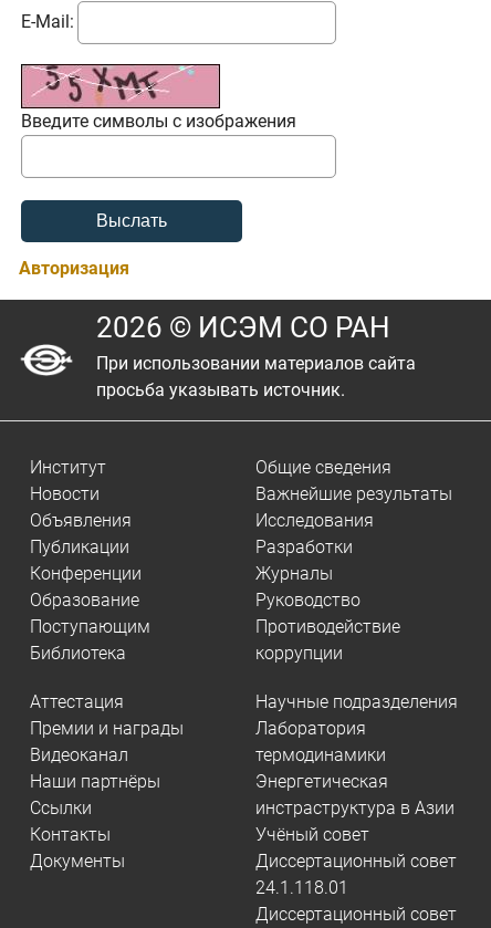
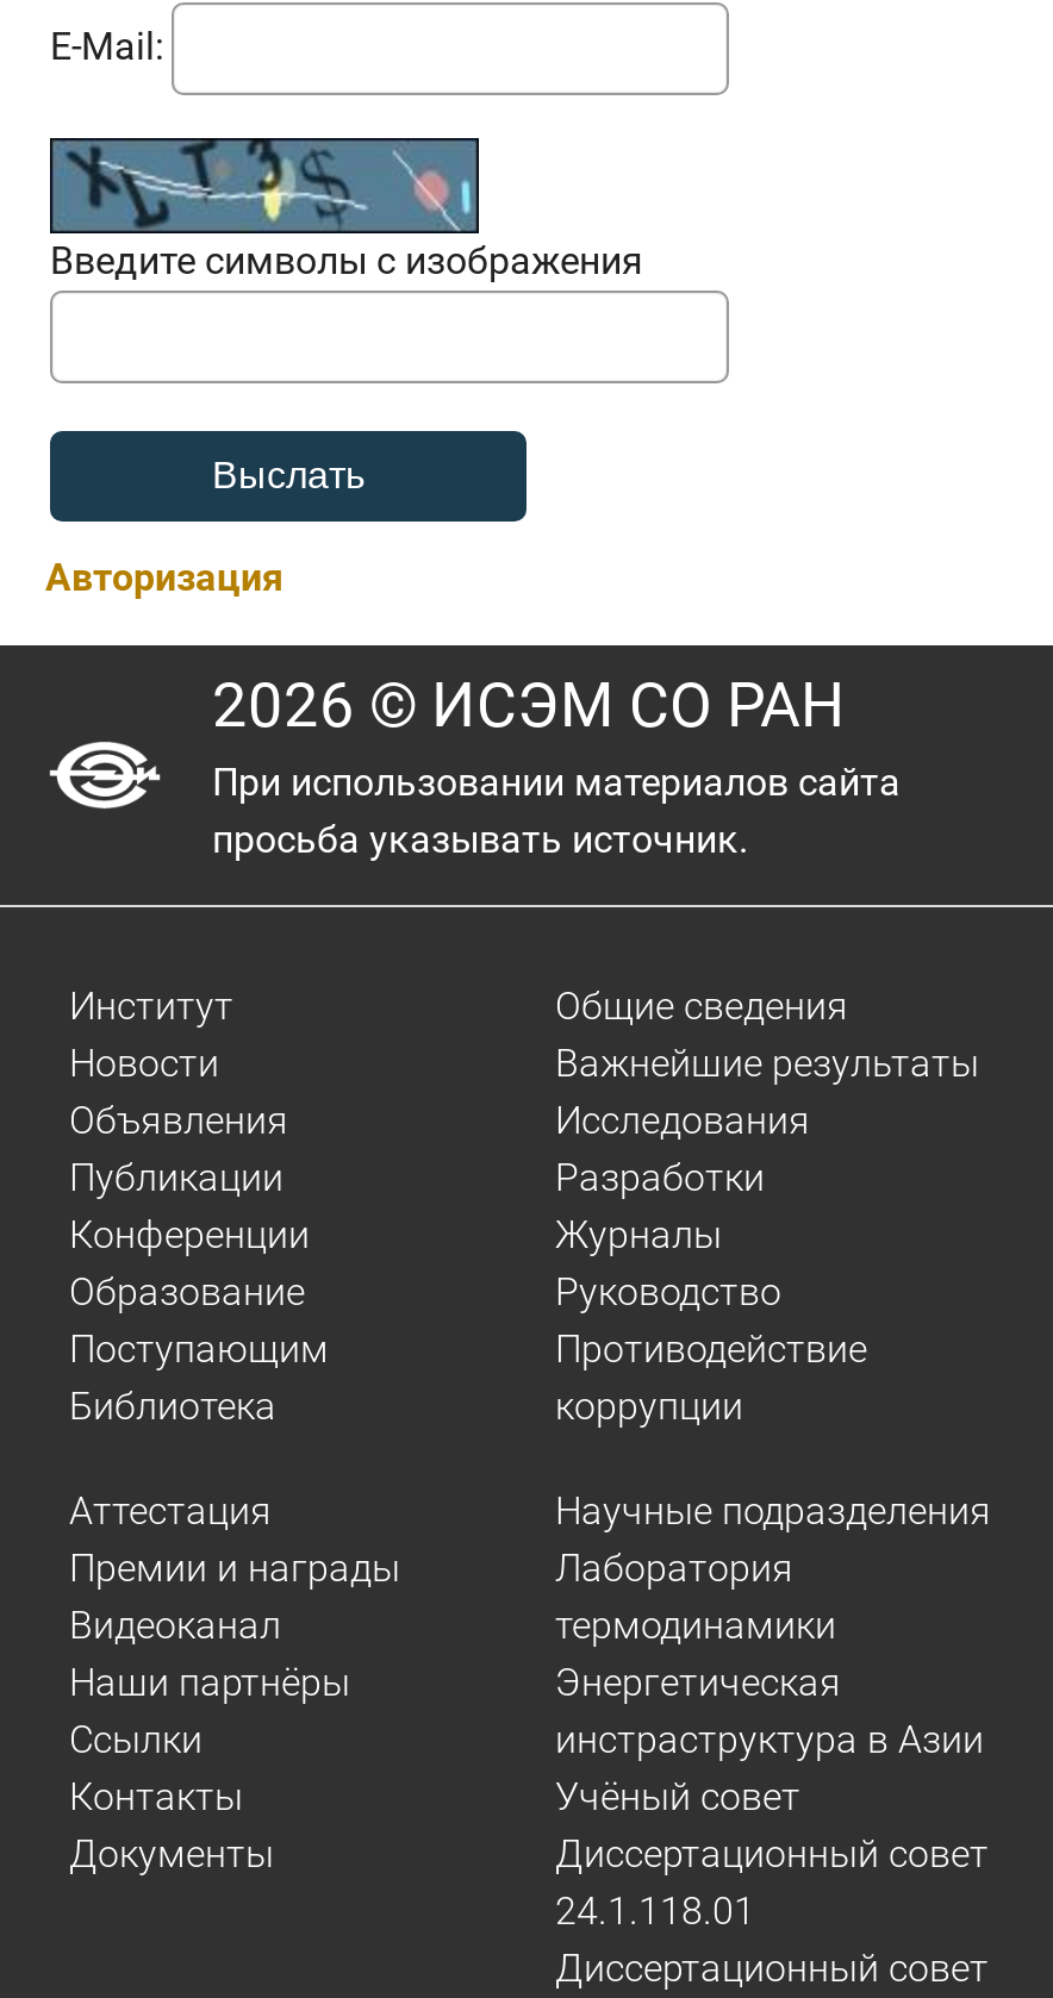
[21,64,220,108] [image] -> [50,138,479,233] [image]

